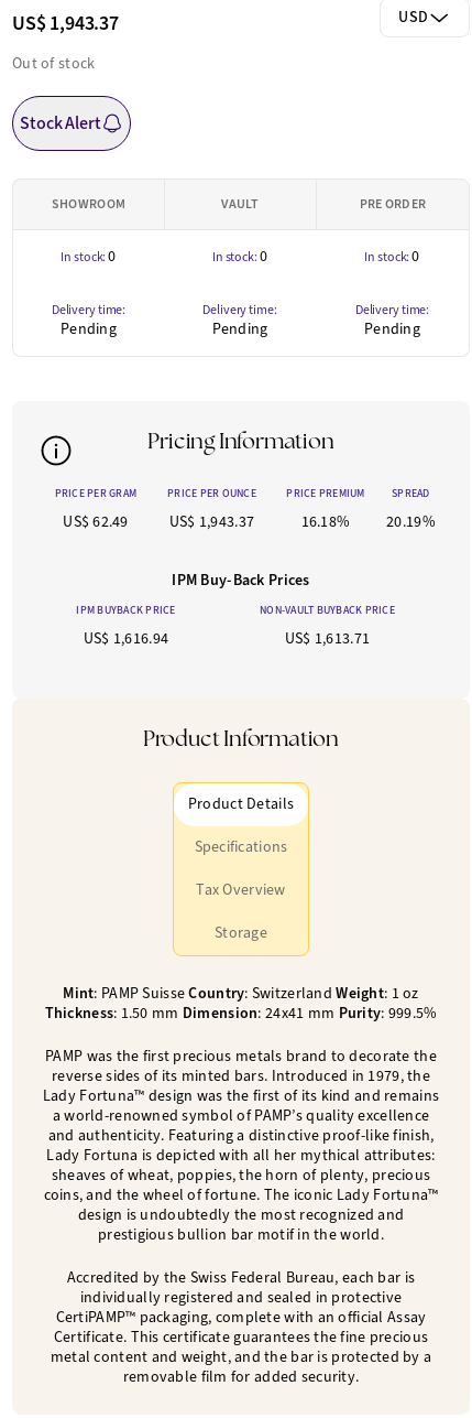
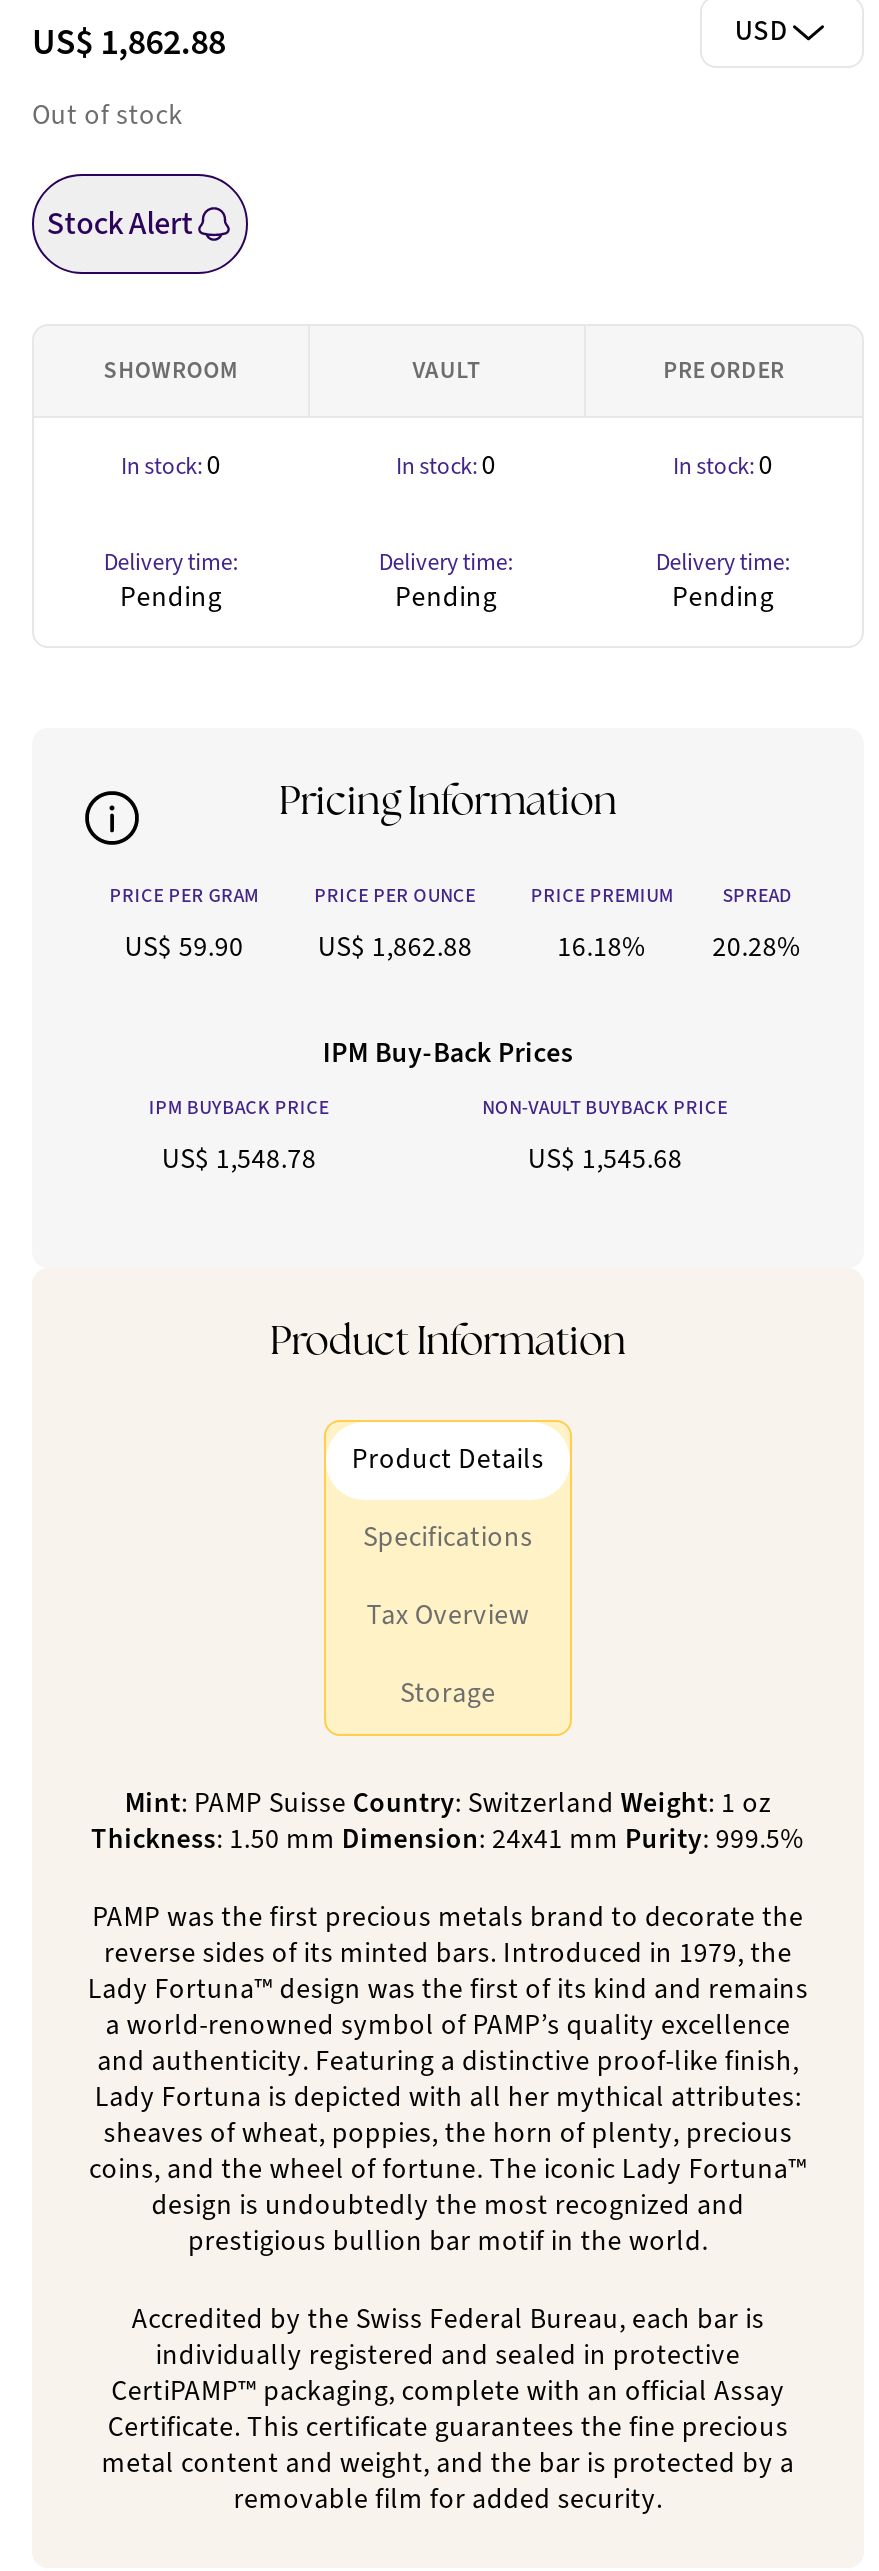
[12,10,119,36] US$ 1,943.37 -> [32,18,226,66] US$ 1,862.88
[63,511,129,532] US$ 62.49 -> [124,928,244,966] US$ 59.90
[169,511,254,532] US$ 1,943.37 -> [318,928,472,966] US$ 1,862.88
[301,511,435,532] 16.18% 20.19% -> [557,928,802,966] 16.18% 20.28%
[83,628,169,649] US$ 1,616.94 -> [162,1140,316,1178] US$ 1,548.78
[285,628,370,649] US$ 1,613.71 -> [528,1140,682,1178] US$ 1,545.68

